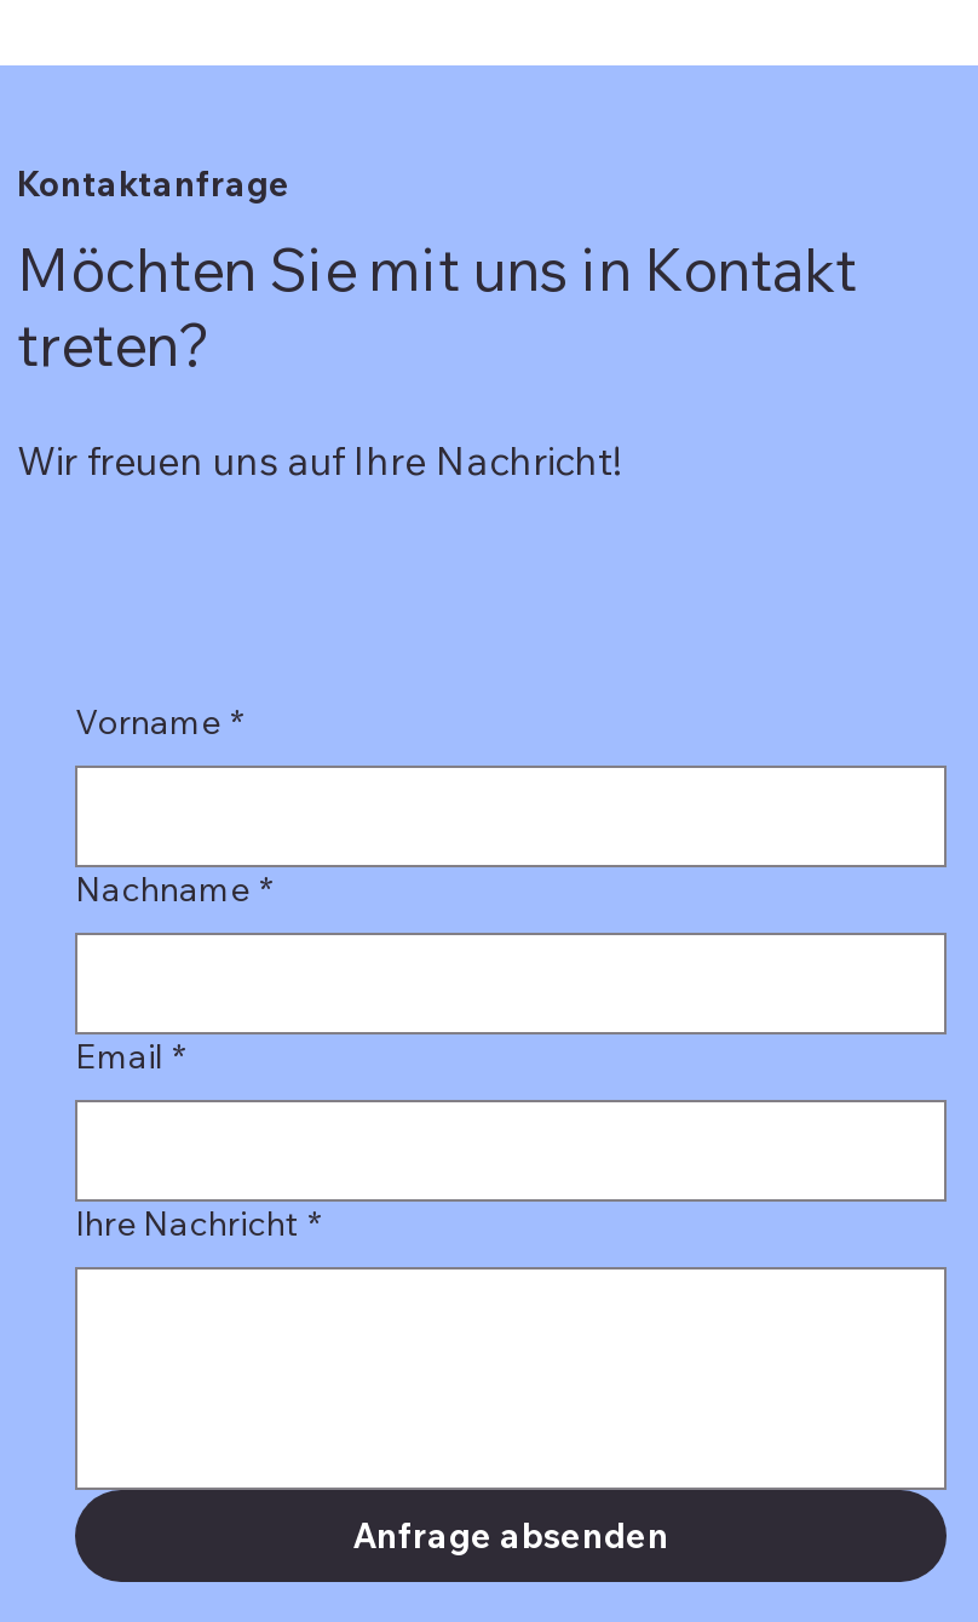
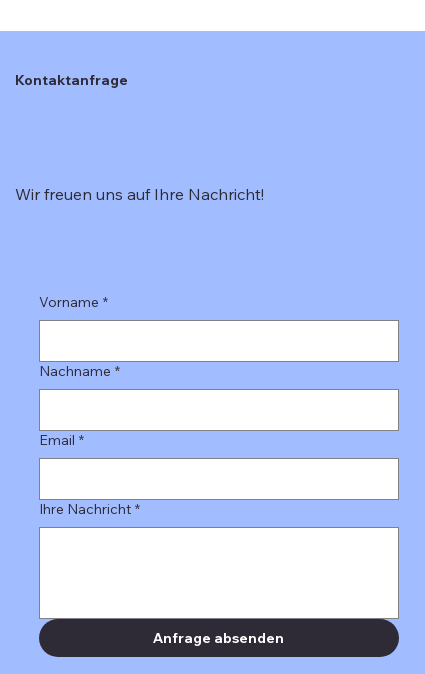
[17,233,857,380] Möchten Sie mit uns in Kontakt | treten? -> none

